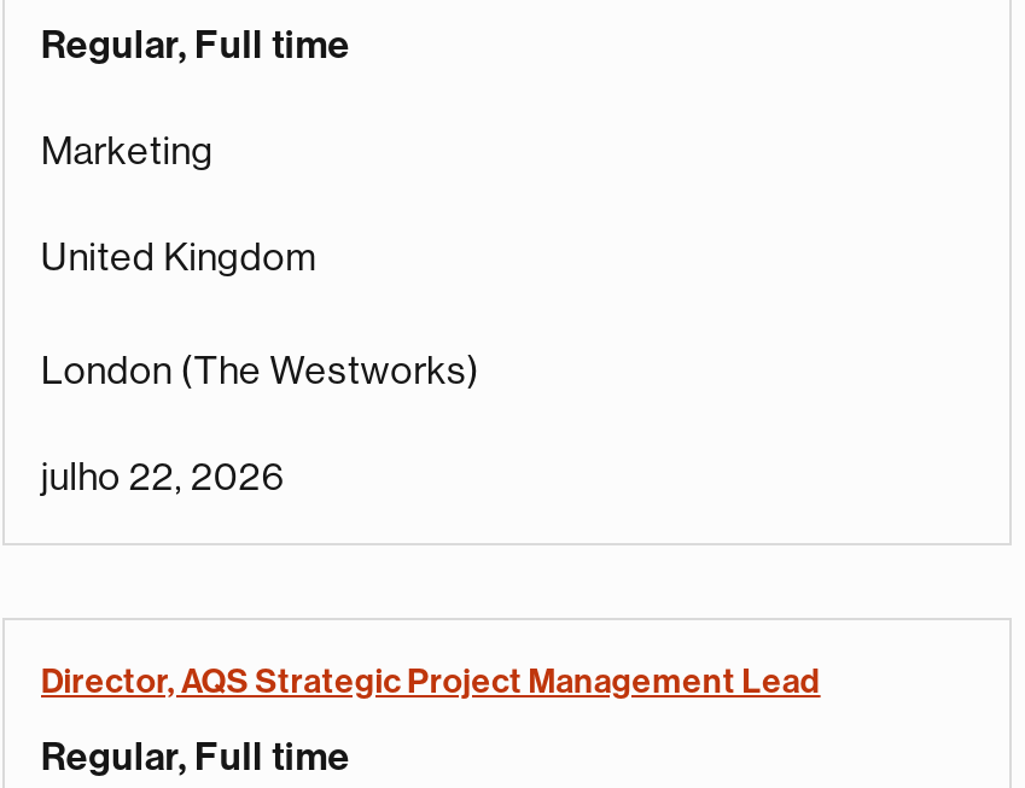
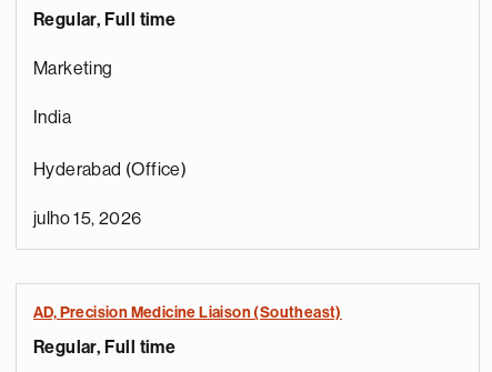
[41,239,318,278] United Kingdom -> [33,109,71,127] India
[41,352,480,391] London (The Westworks) -> [33,161,187,179] Hyderabad (Office)
[41,459,284,497] julho 22, 2026 -> [33,210,142,228] julho 15, 2026
[41,664,820,697] Director, AQS Strategic Project Management Lead -> [33,304,342,320] AD, Precision Medicine Liaison (Southeast)

